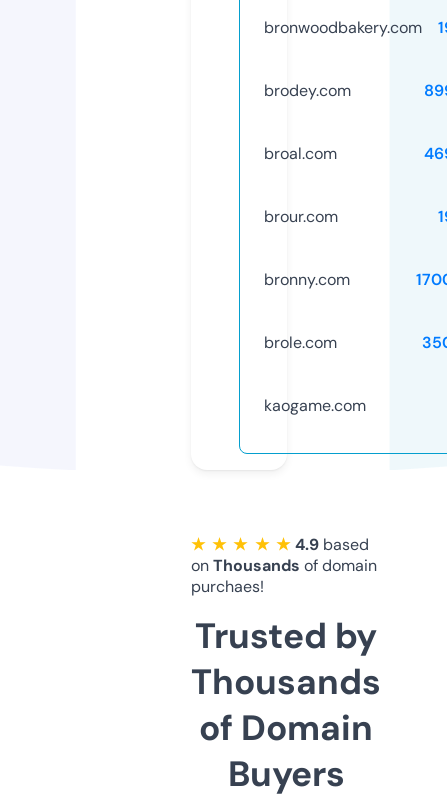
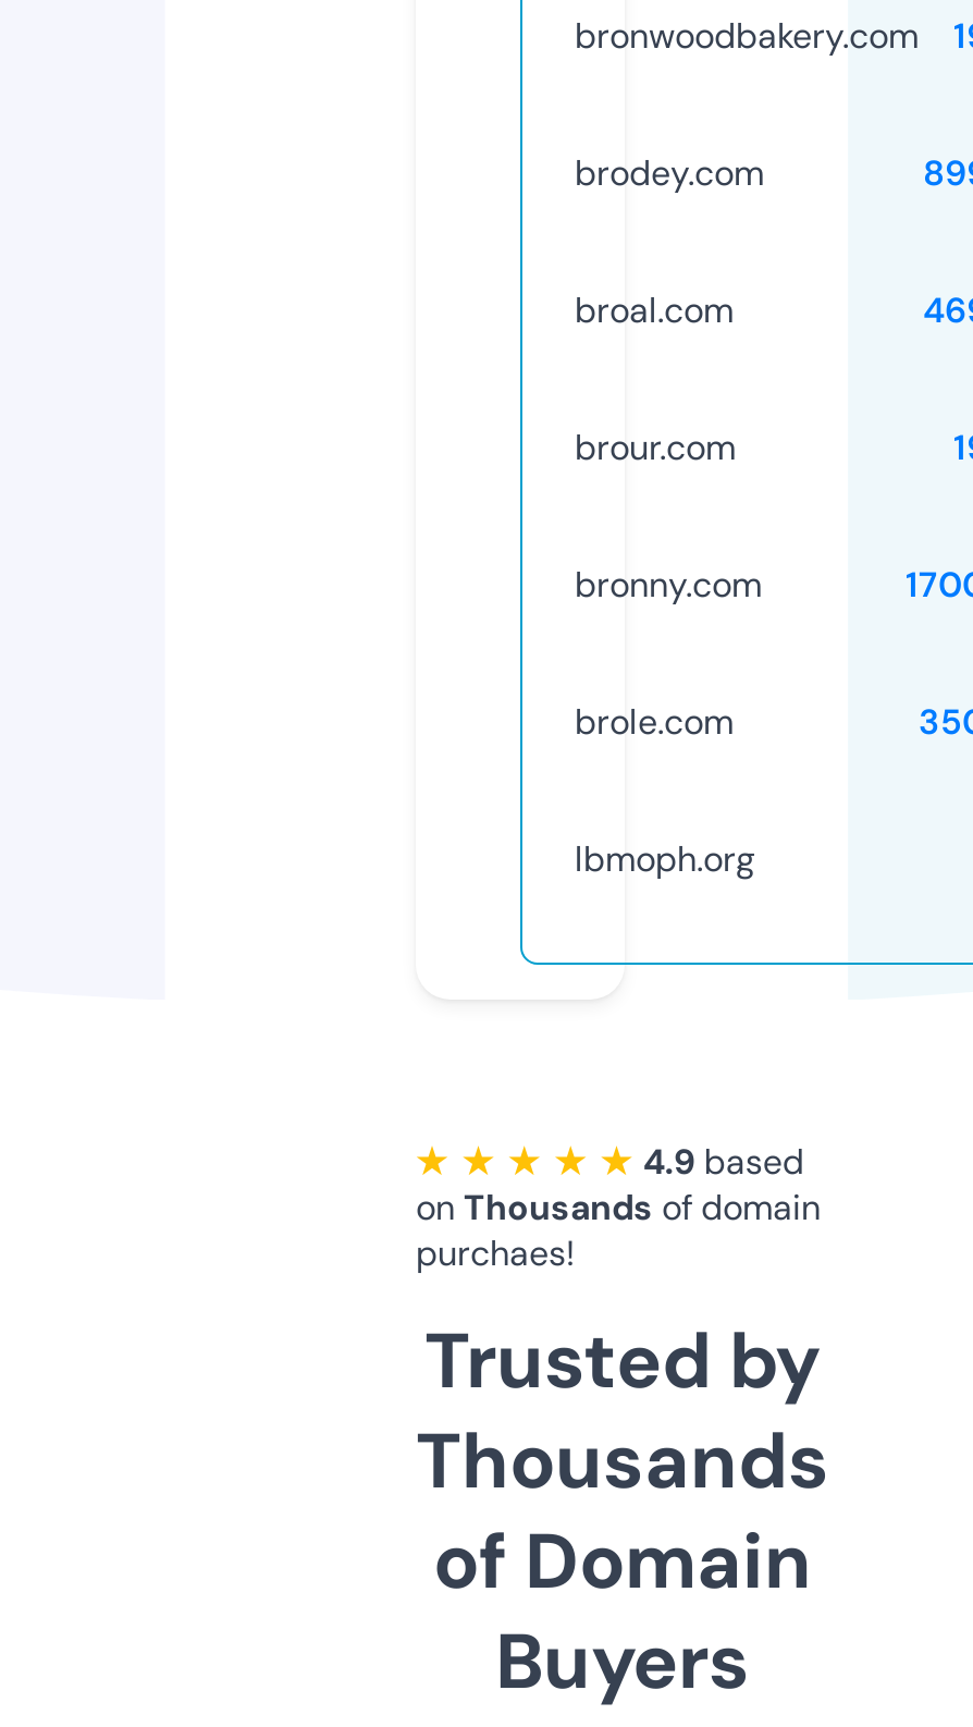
[264,395,366,416] kaogame.com -> [575,836,755,882] lbmoph.org

